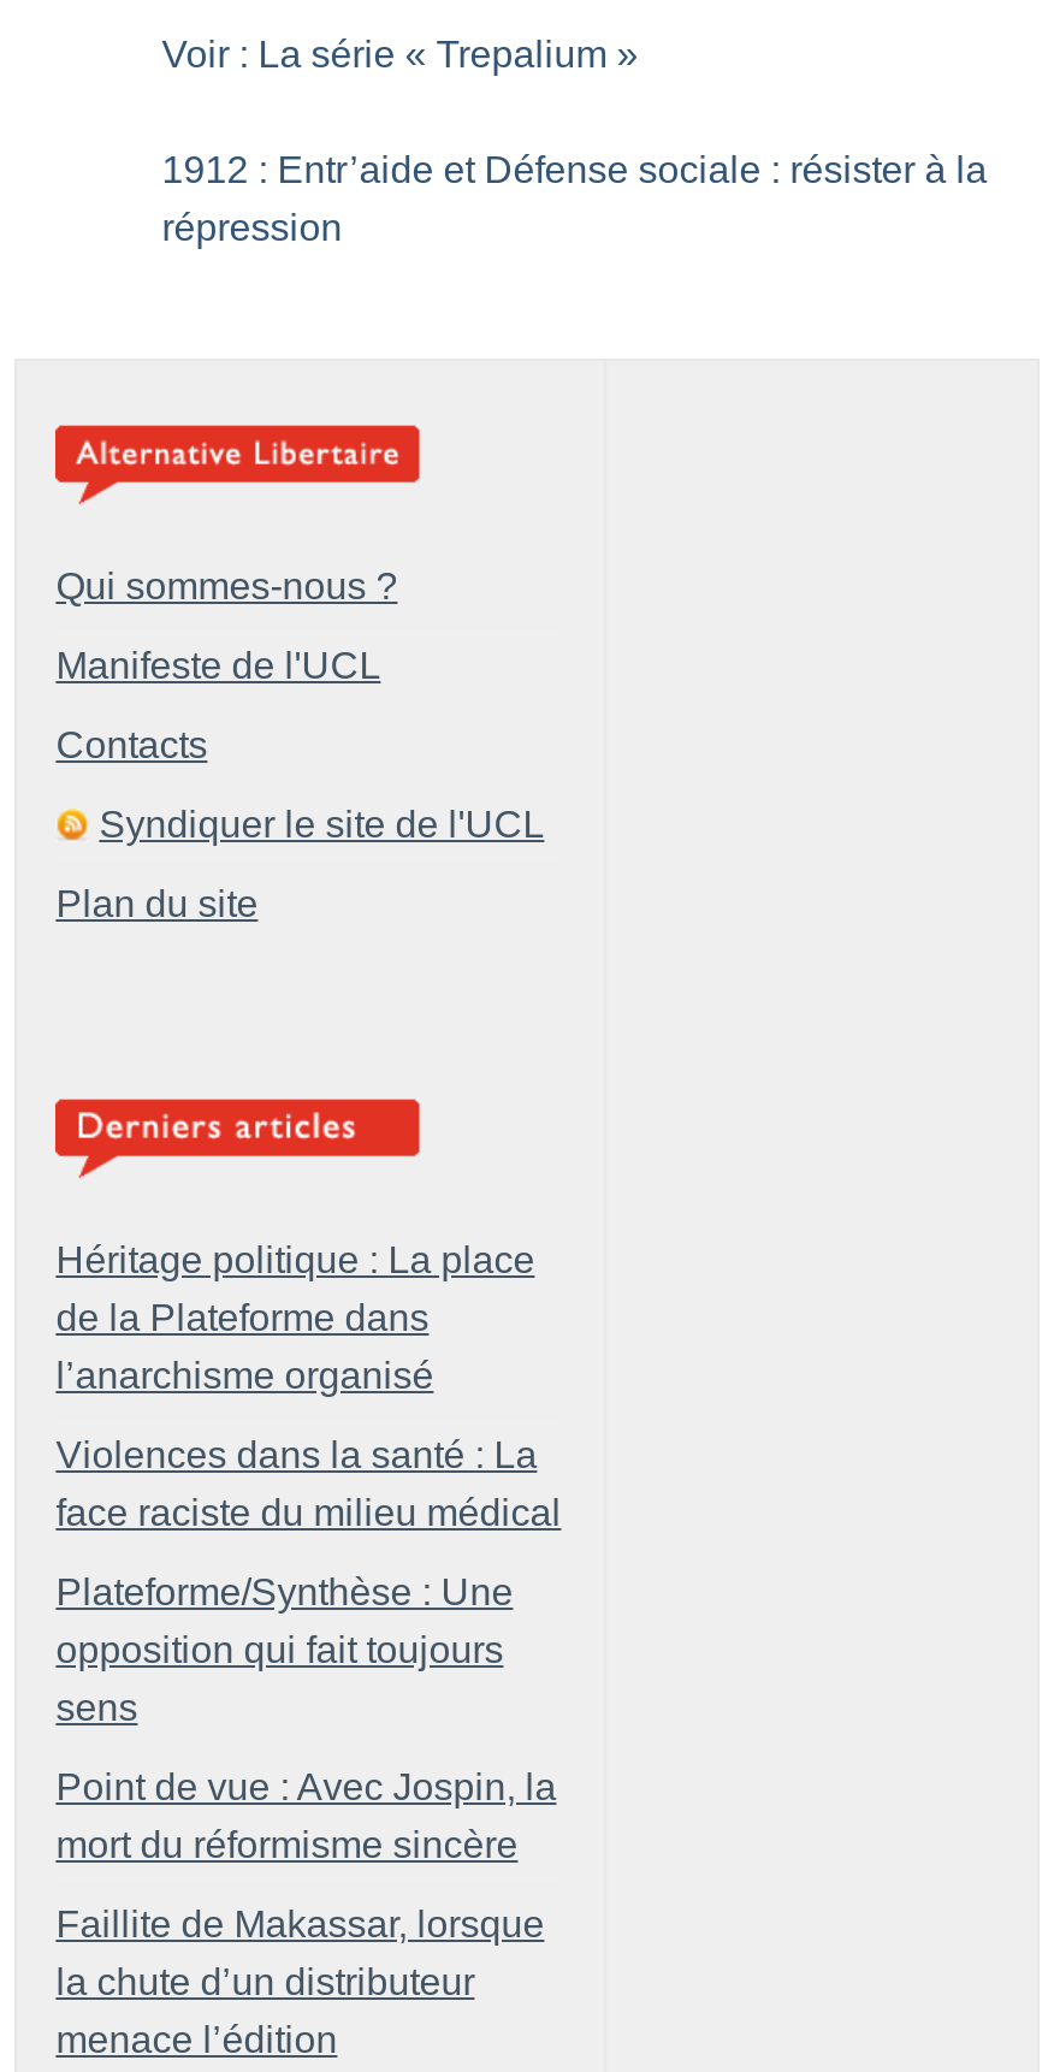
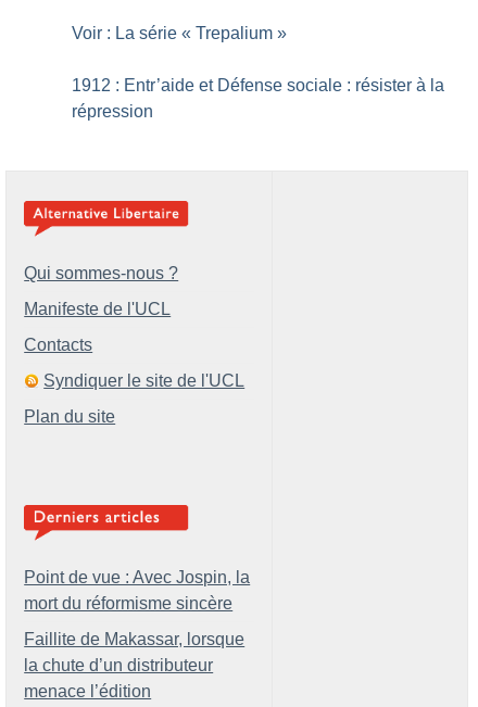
[56,1240,561,1728] Héritage politique : La place | de la Plateforme dans | l’anarchisme organisé | Violences dans la santé : La | face raciste du milieu médical | Plateforme/Synthèse : Une | opposition qui fait toujours | sens -> none

